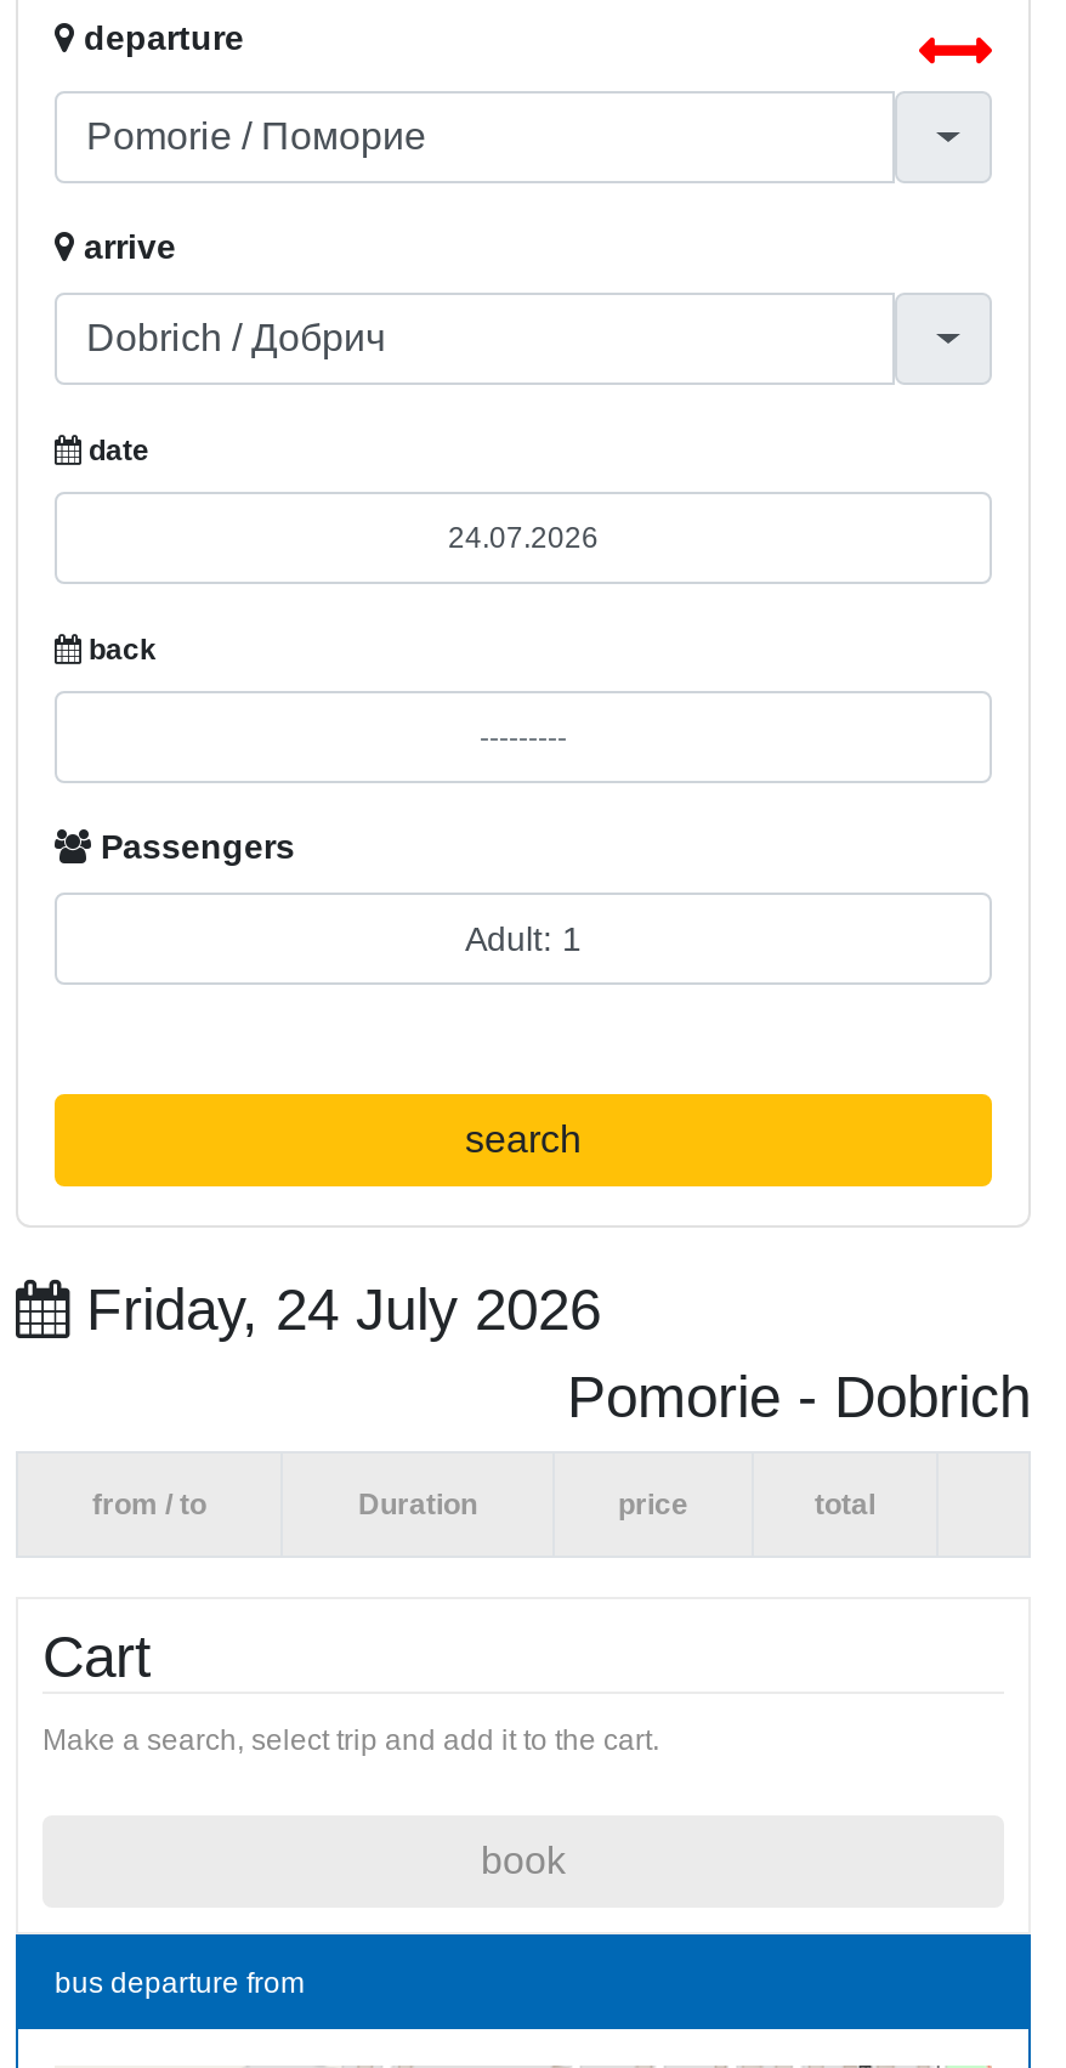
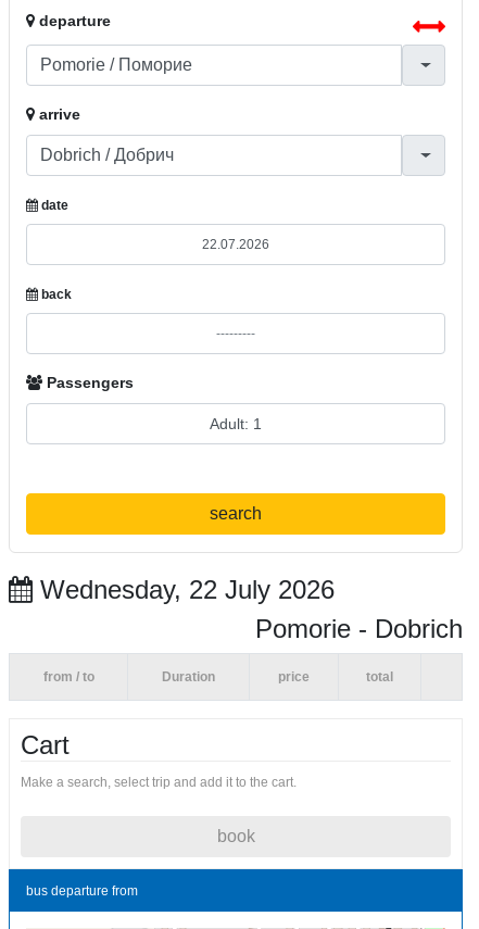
[69,1276,601,1342] Friday, 24 July 2026 -> [33,575,335,604] Wednesday, 22 July 2026

